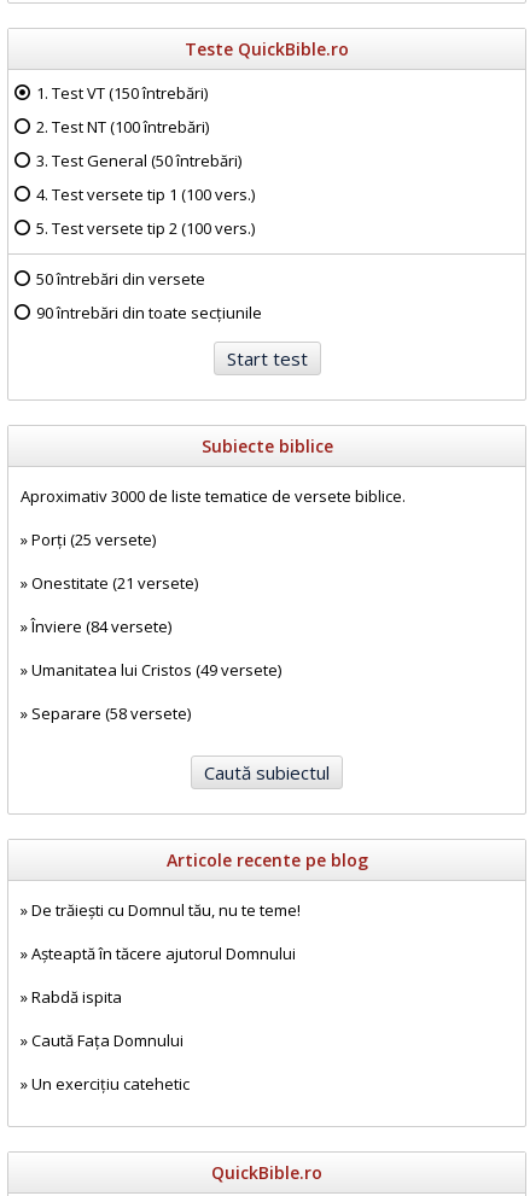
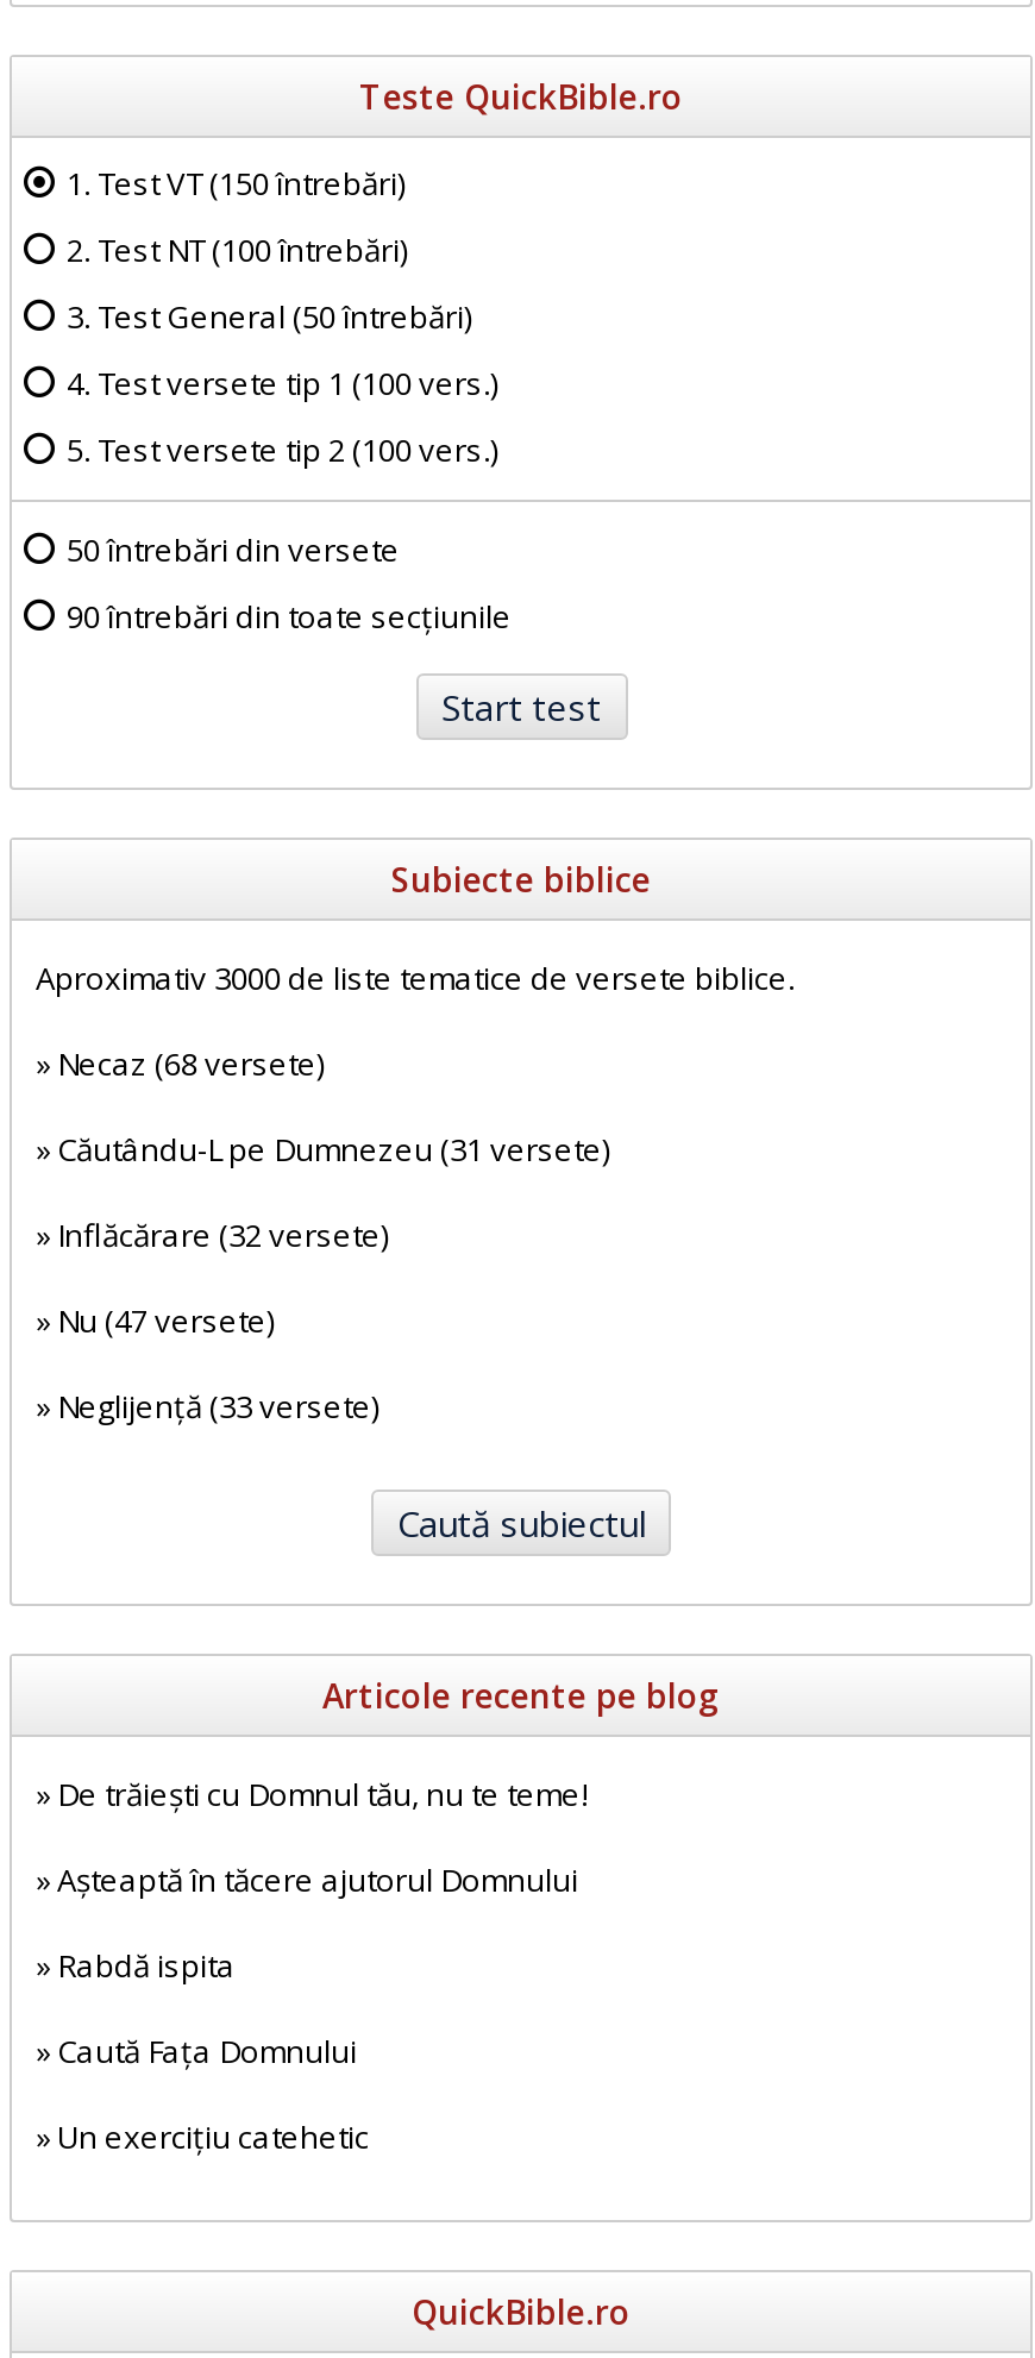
[21,529,156,551] » Porți (25 versete) -> [36,1043,324,1086] » Necaz (68 versete)
[21,572,198,594] » Onestitate (21 versete) -> [36,1129,609,1171] » Căutându-L pe Dumnezeu (31 versete)
[21,616,171,638] » Înviere (84 versete) -> [36,1214,388,1257] » Inflăcărare (32 versete)
[21,659,281,681] » Umanitatea lui Cristos (49 versete) -> [36,1300,274,1343] » Nu (47 versete)
[21,703,191,724] » Separare (58 versete) -> [36,1386,378,1428] » Neglijență (33 versete)

